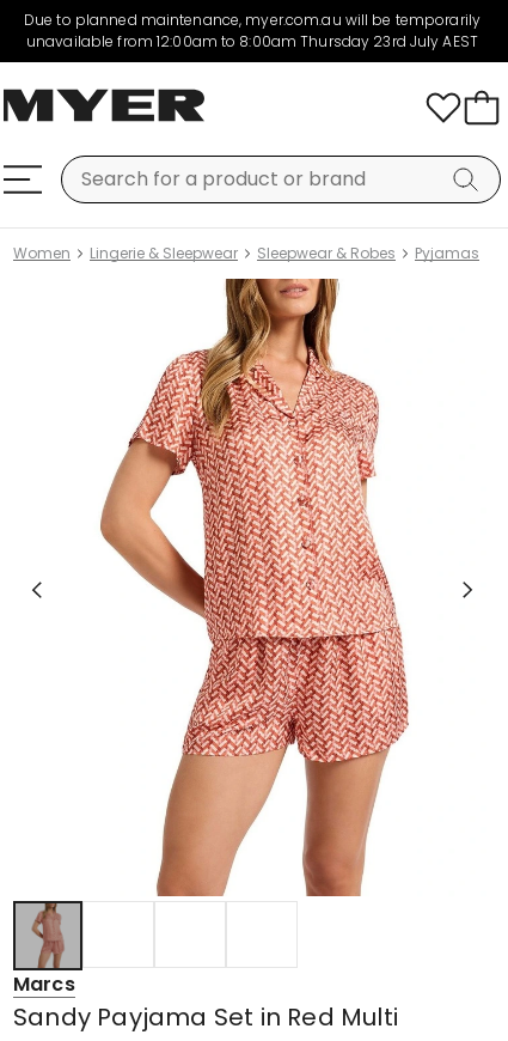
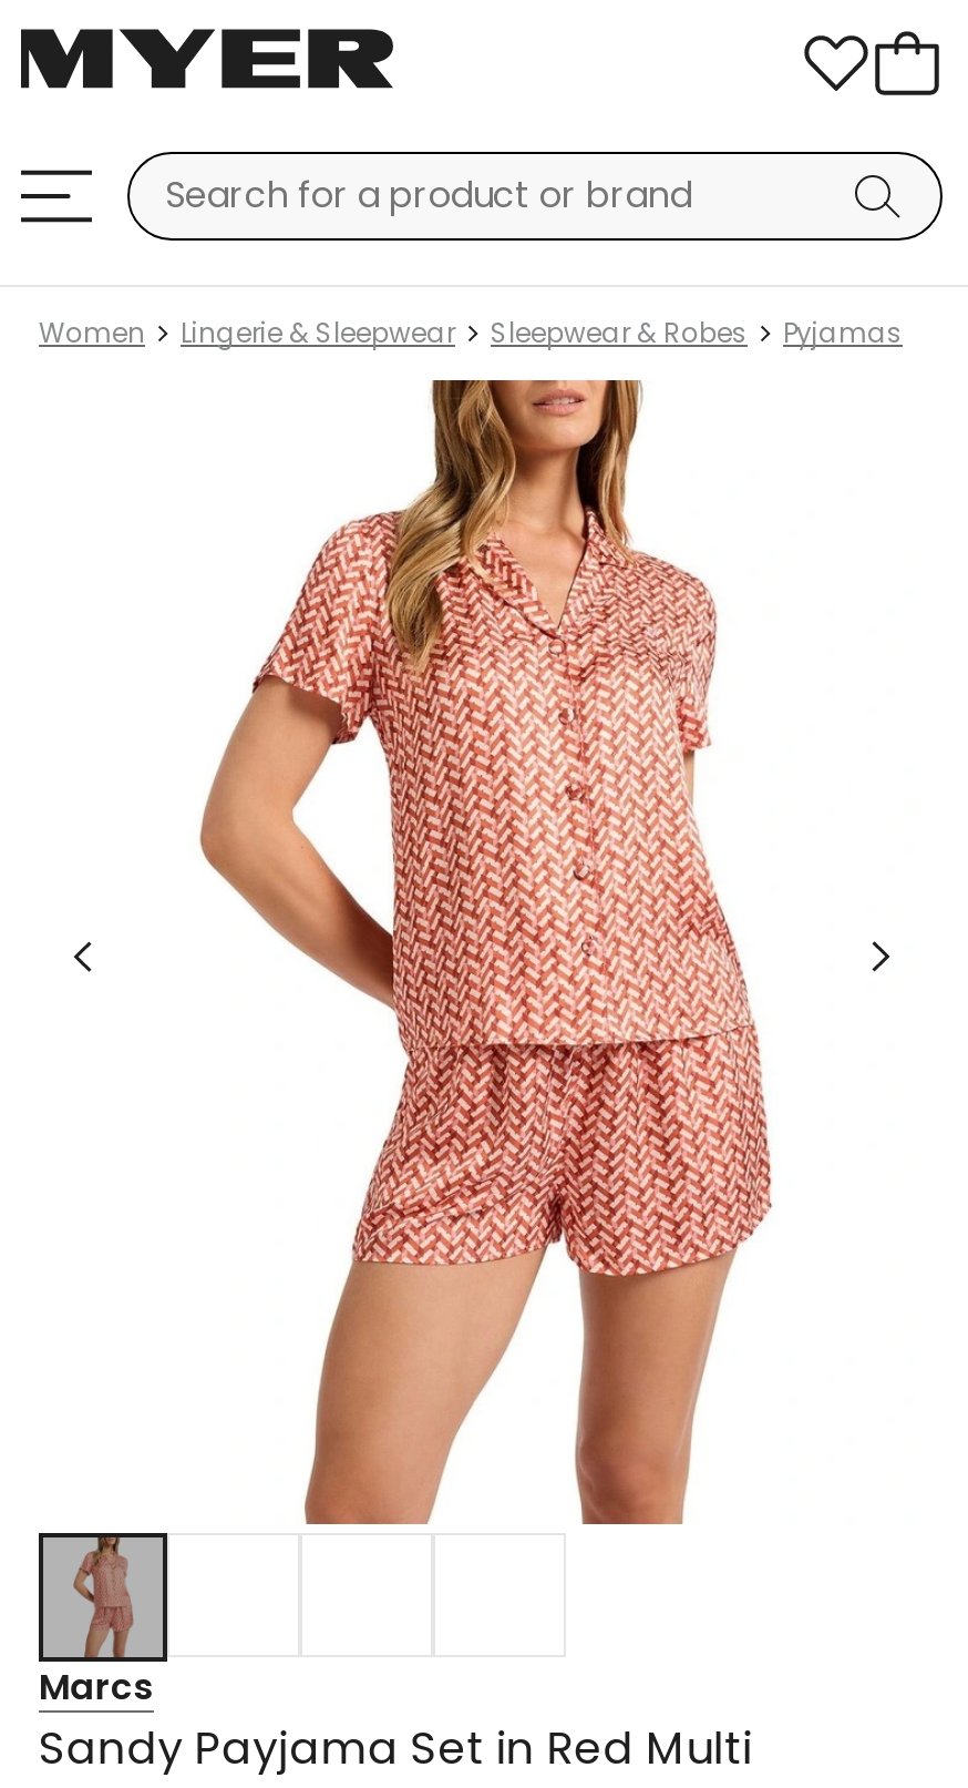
[24,10,481,51] Due to planned maintenance, myer.com.au will be temporarily | unavailable from 12:00am to 8:00am Thursday 23rd July AEST -> none

